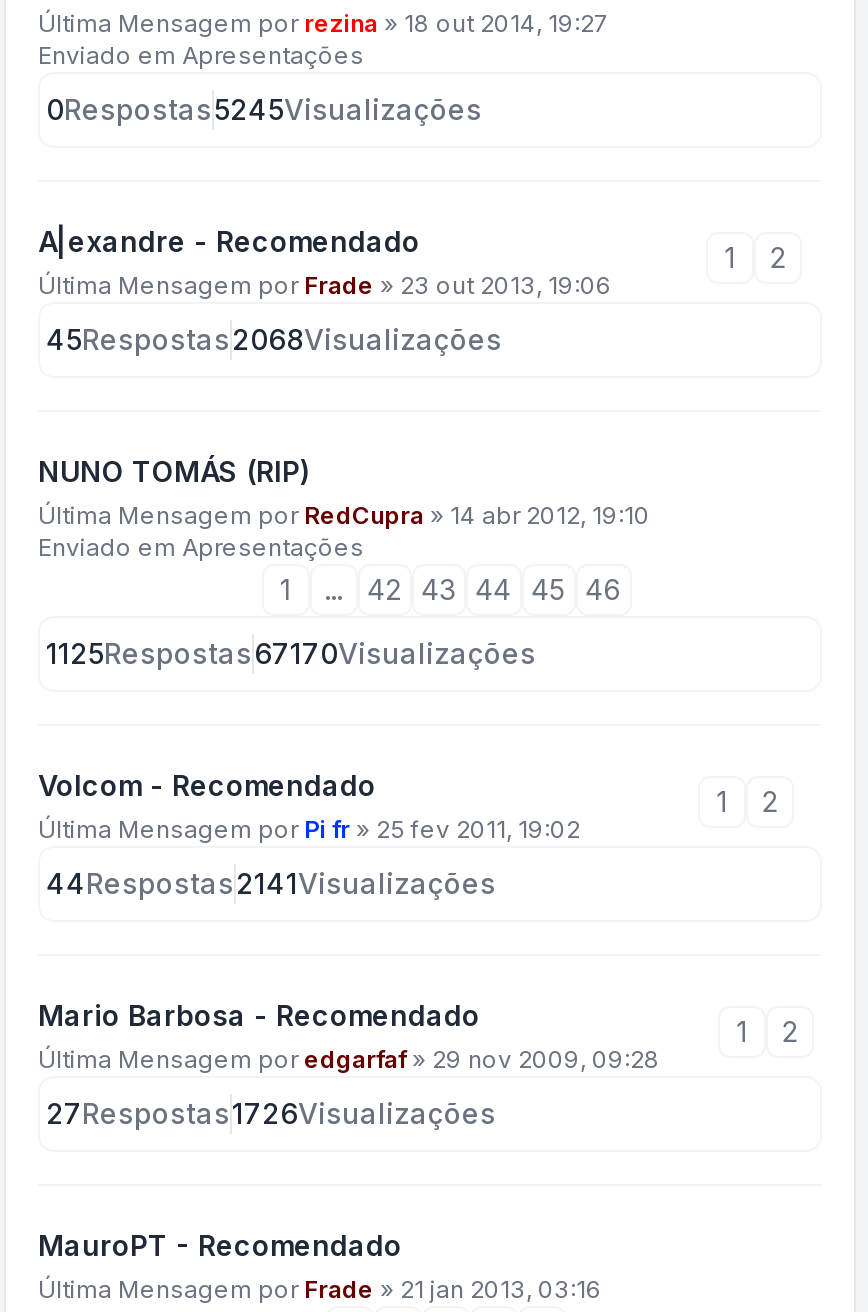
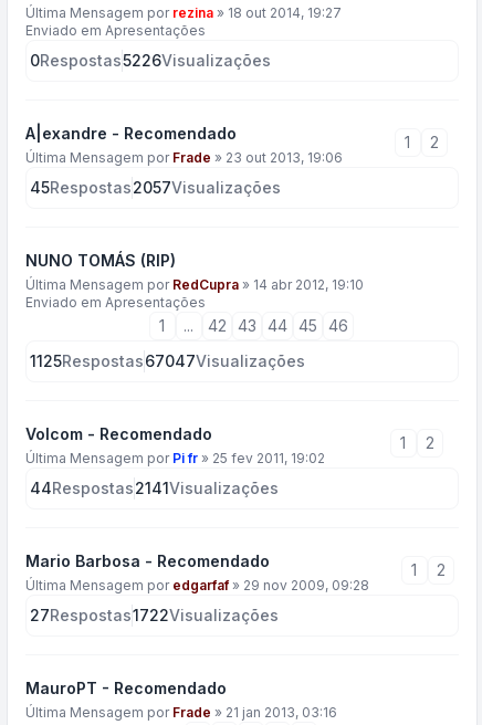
[46,92,482,126] 0Respostas 5245Visualizações -> [30,51,271,70] 0Respostas 5226Visualizações
[46,322,502,356] 45Respostas 2068Visualizações -> [30,178,281,197] 45Respostas 2057Visualizações
[46,636,536,670] 1125Respostas 67170Visualizações -> [30,351,305,370] 1125Respostas 67047Visualizações
[46,1096,496,1130] 27Respostas1726Visualizações -> [30,606,279,624] 27Respostas1722Visualizações

